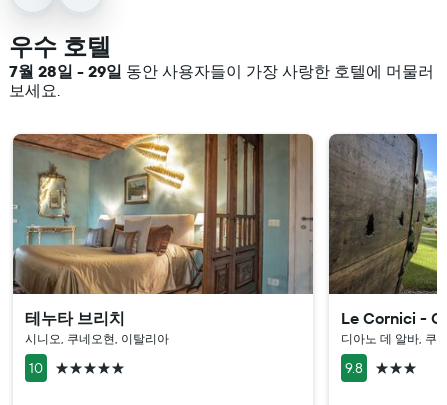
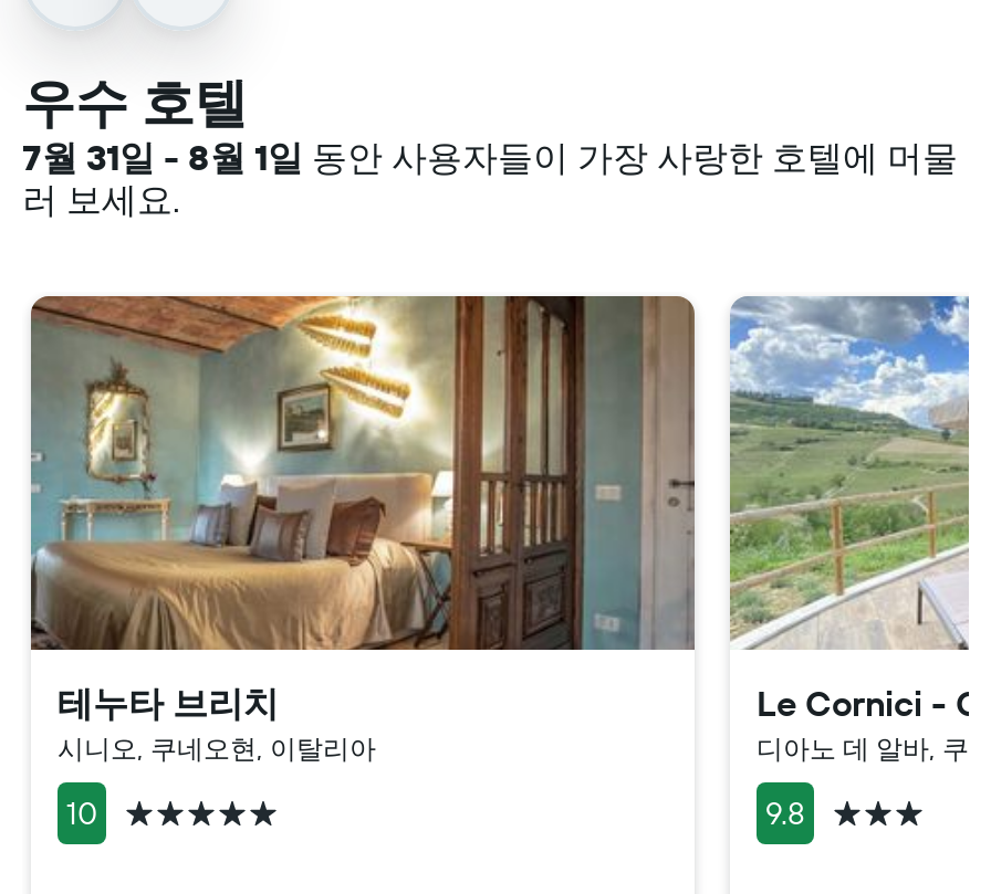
[9,61,434,100] 7월 28일 - 29일 동안 사용자들이 가장 사랑한 호텔에 머물러 | 보세요. -> [22,135,958,221] 7월 31일 - 8월 1일 동안 사용자들이 가장 사랑한 호텔에 머물 | 러 보세요.
[328,133,438,295] [image] -> [728,294,969,650] [image]

